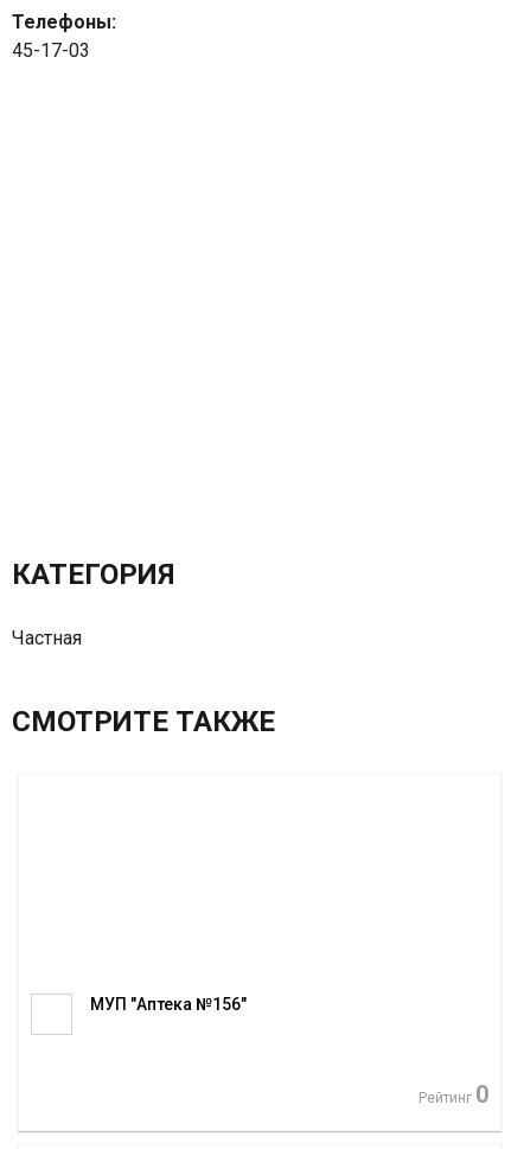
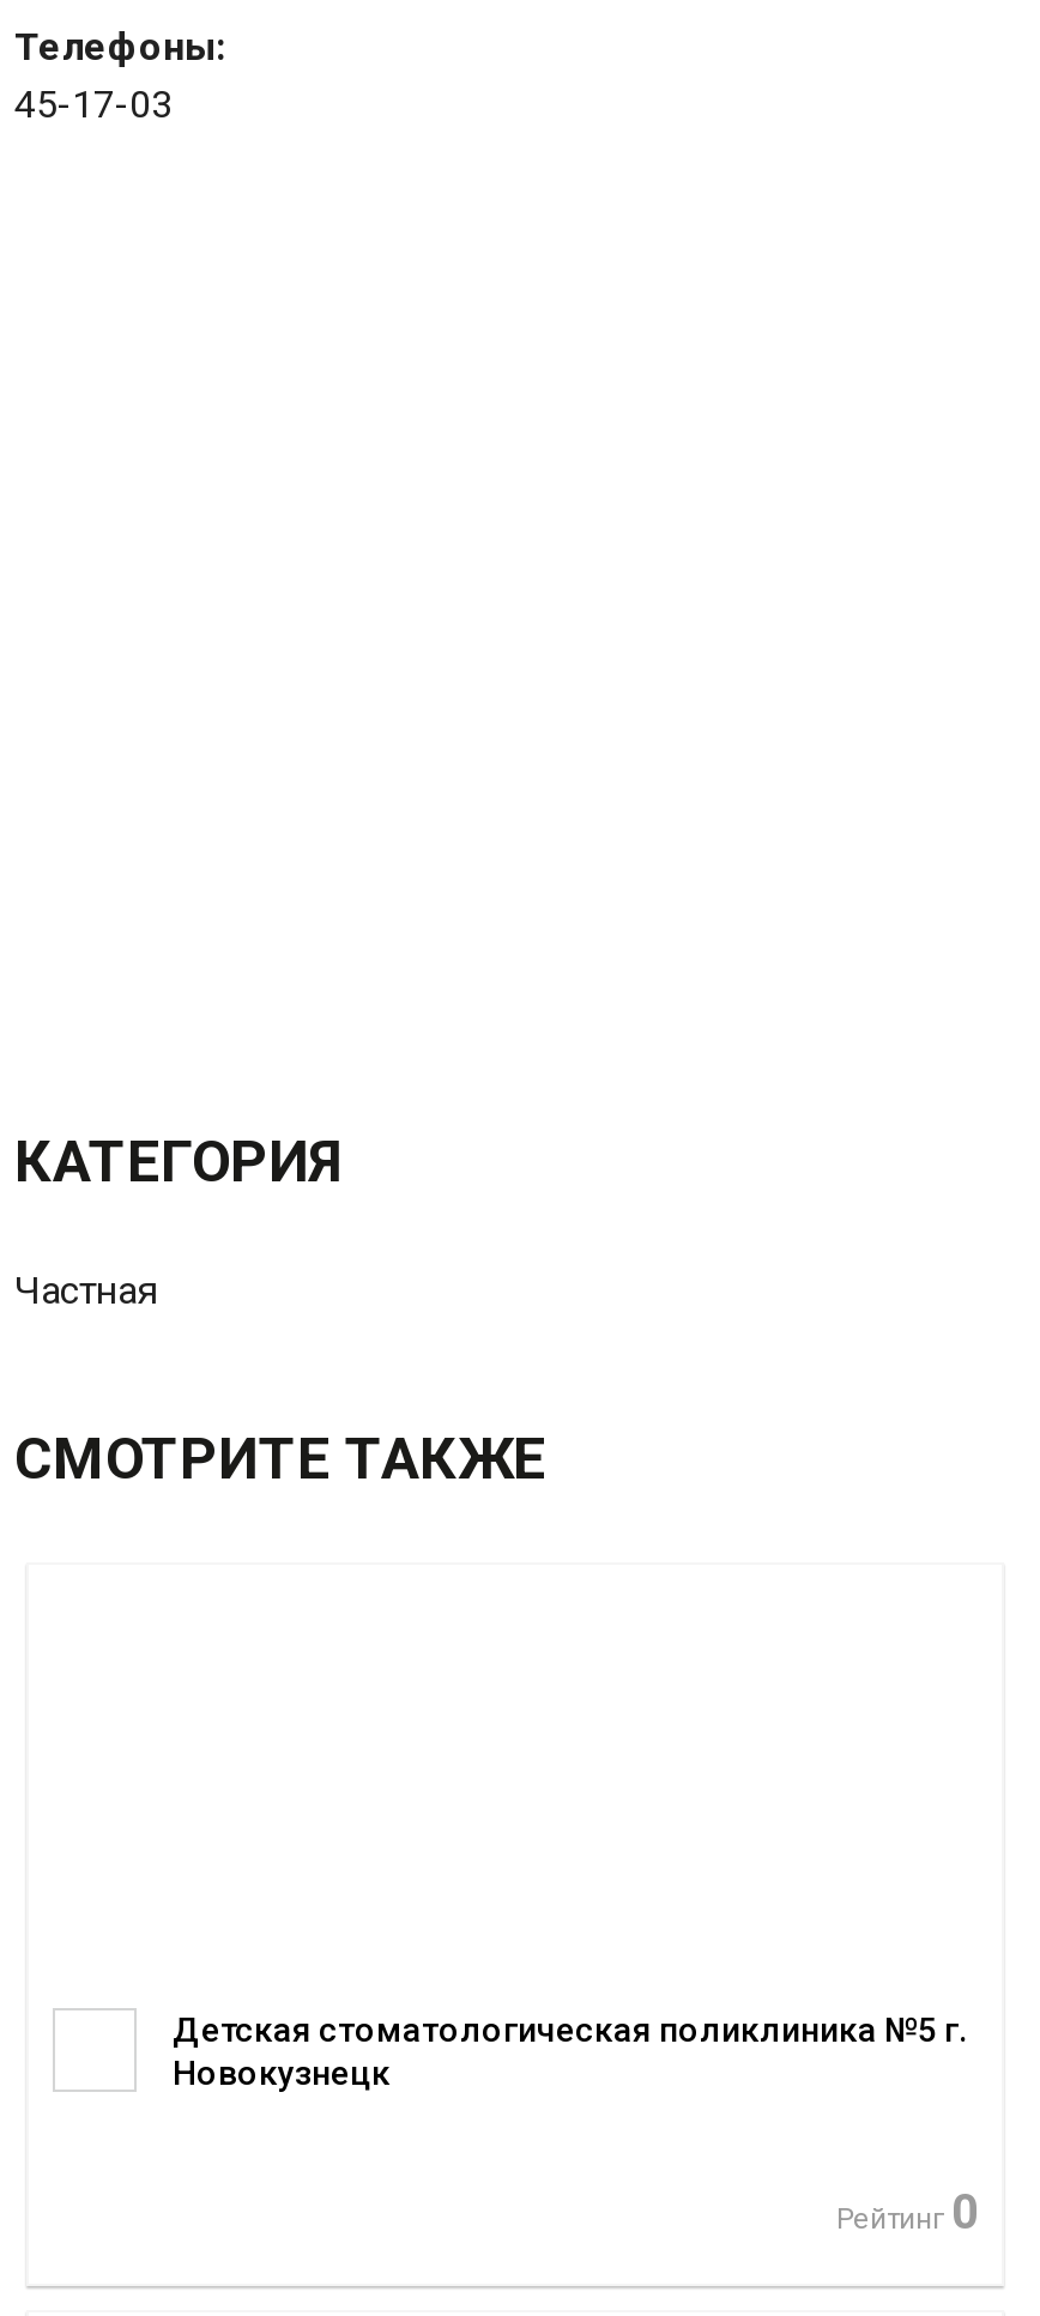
[90,995,247,1014] МУП "Аптека №156" -> [173,2010,968,2092] Детская стоматологическая поликлиника №5 г. | Новокузнецк

